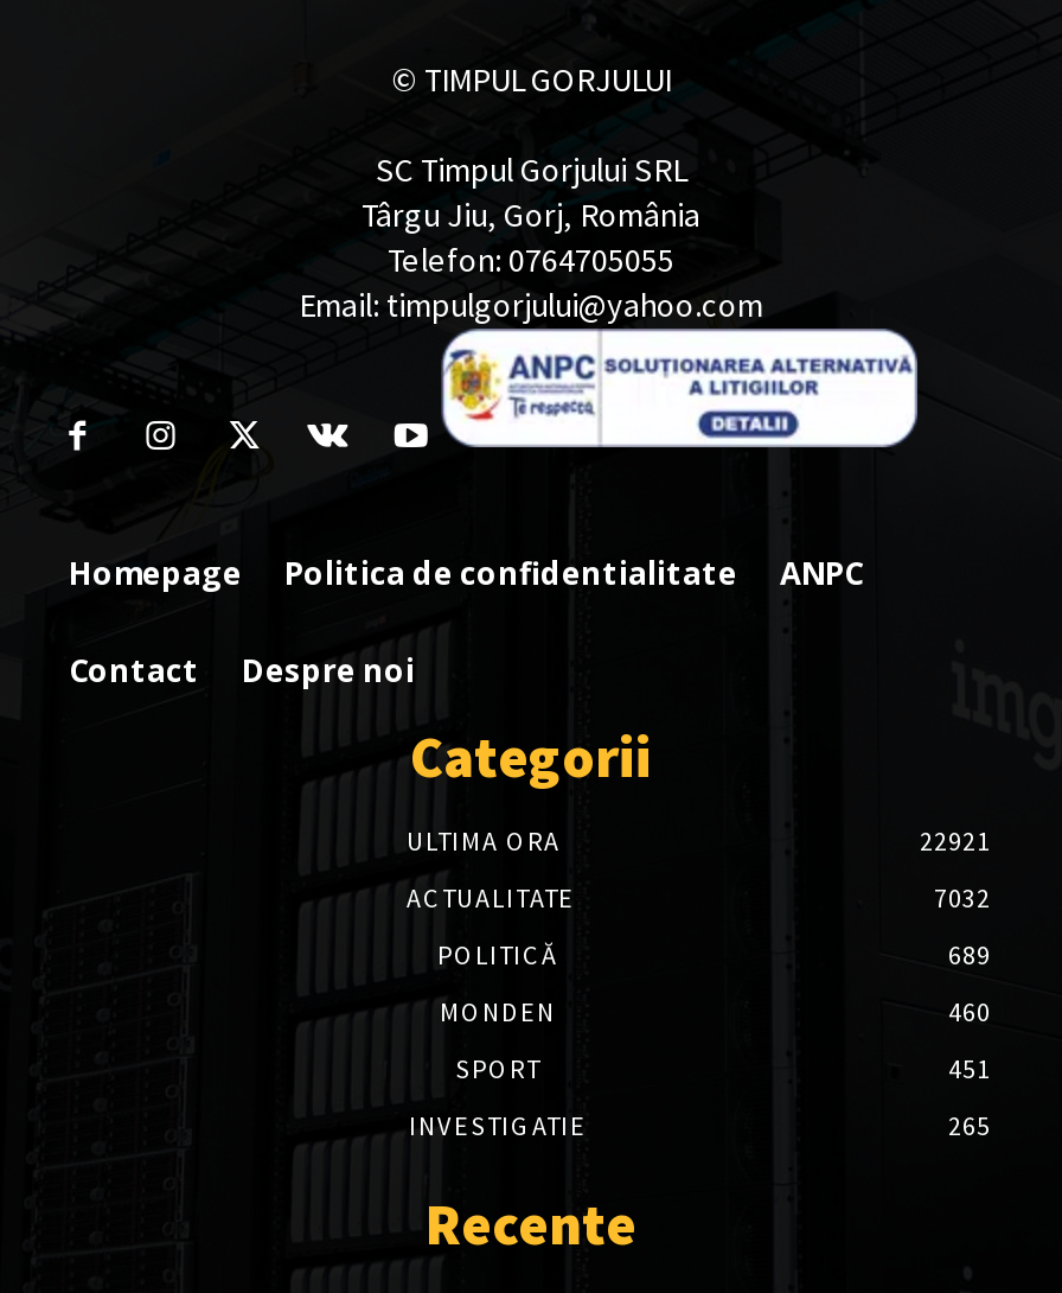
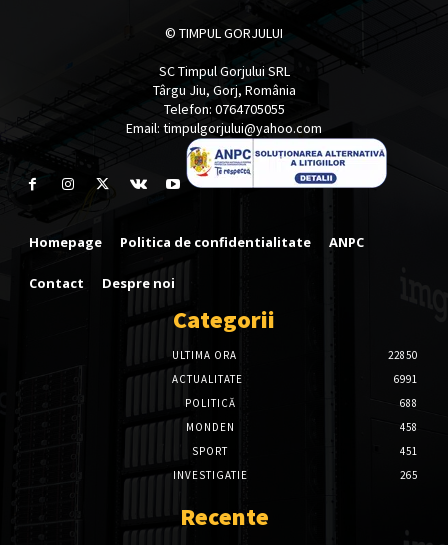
[920,826,991,859] 22921 -> [388,348,418,362] 22850
[934,883,991,916] 7032 -> [394,372,418,386] 6991
[948,940,991,973] 689 -> [400,396,418,410] 688
[948,997,991,1030] 460 -> [400,420,418,434] 458

